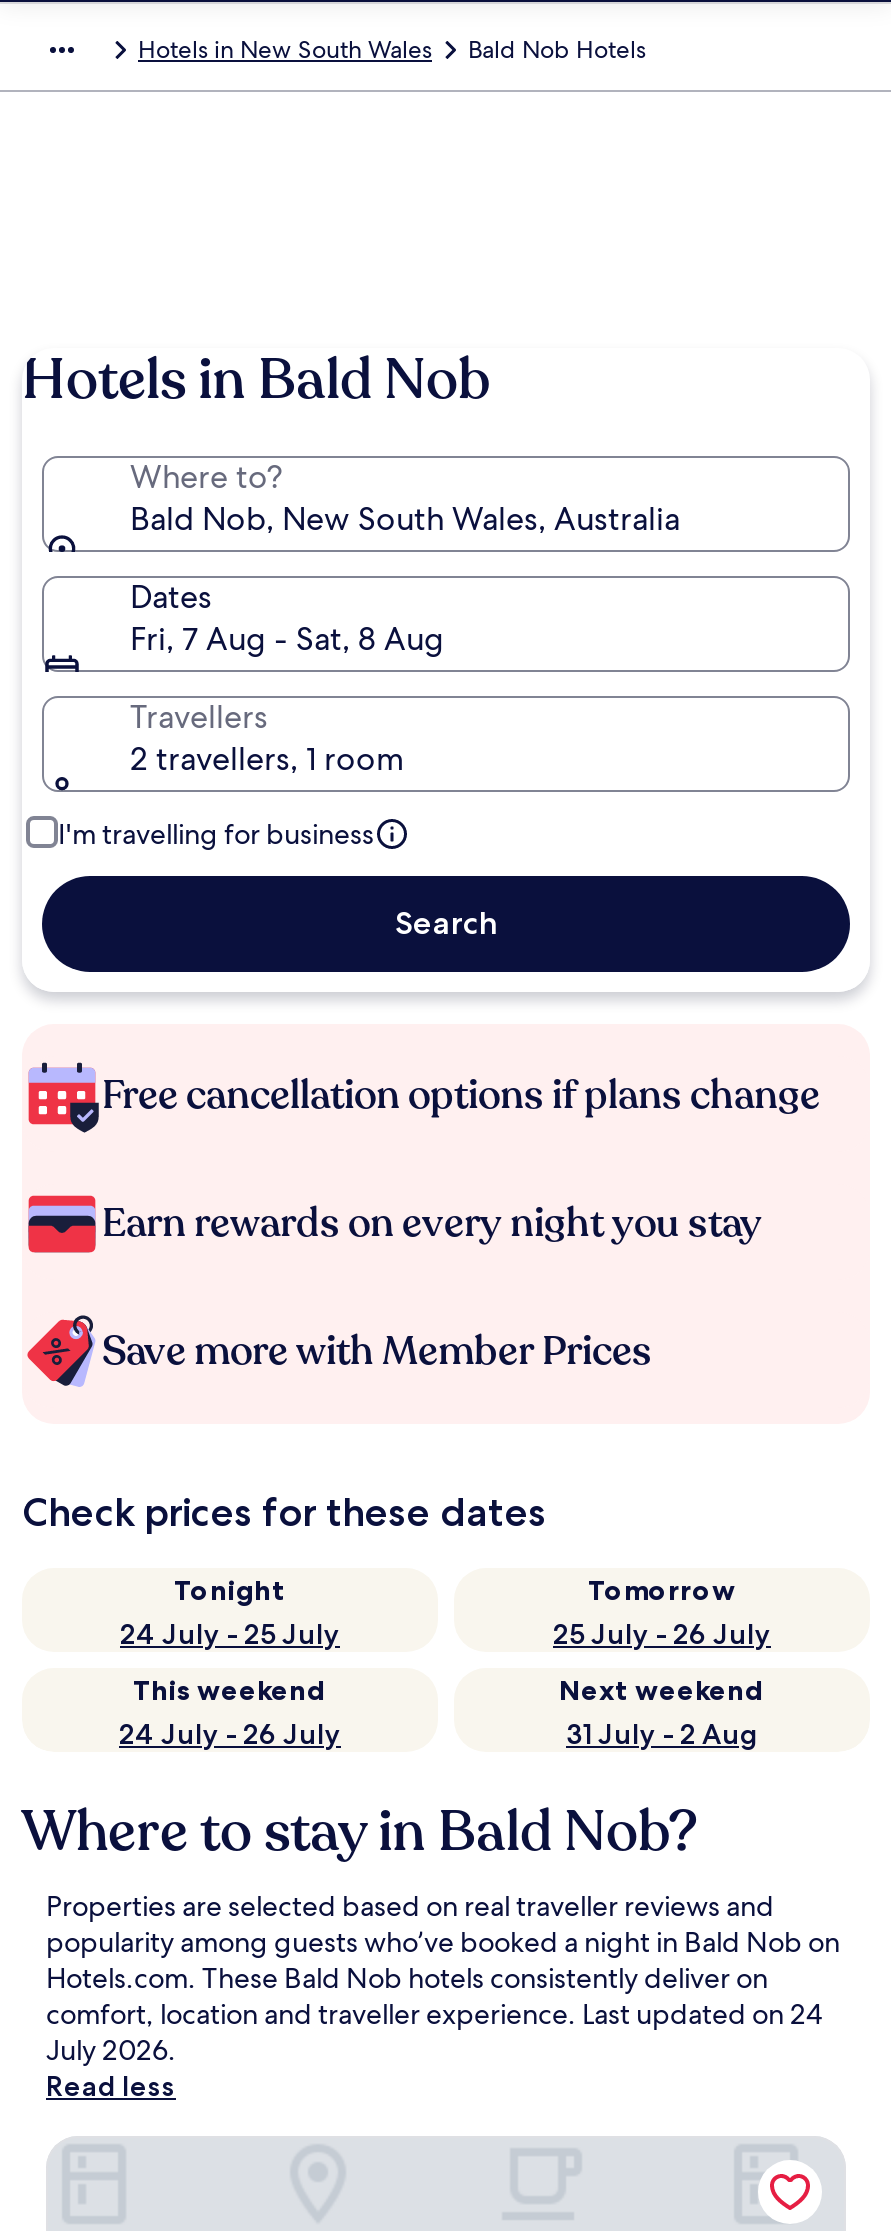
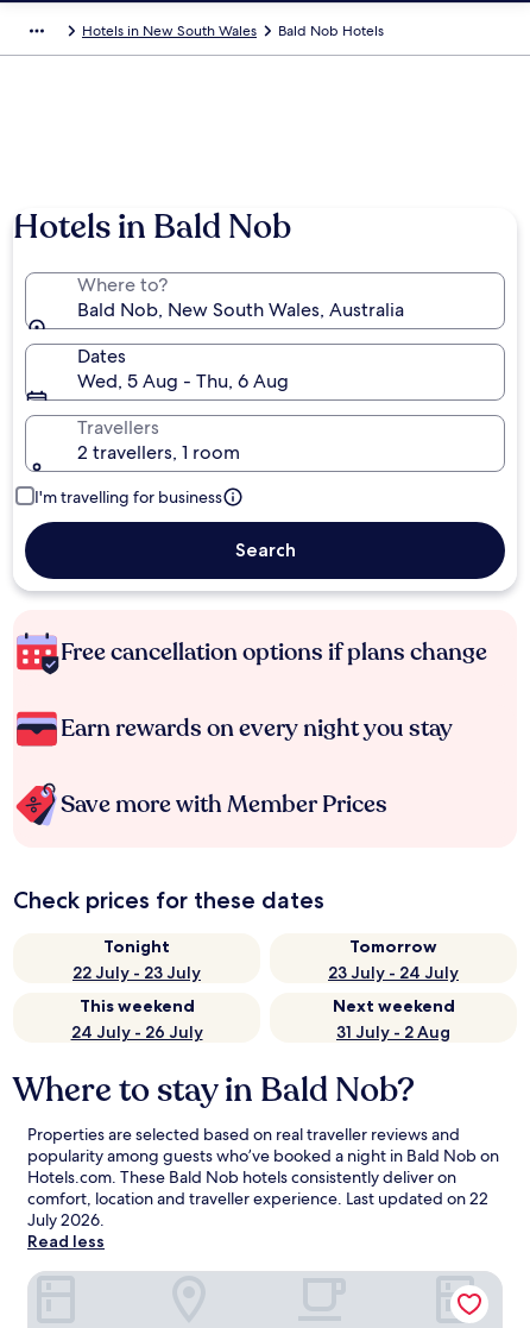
[130,618,444,660] Fri, 7 Aug - Sat, 8 Aug -> [77,369,289,394] Wed, 5 Aug - Thu, 6 Aug
[120,1616,340,1652] 24 July - 25 July -> [72,962,201,983] 22 July - 23 July
[553,1616,771,1652] 25 July - 26 July -> [328,962,459,983] 23 July - 24 July
[46,1996,822,2032] comfort, location and traveller experience. Last updated on 24 -> [27,1188,488,1209] comfort, location and traveller experience. Last updated on 22

